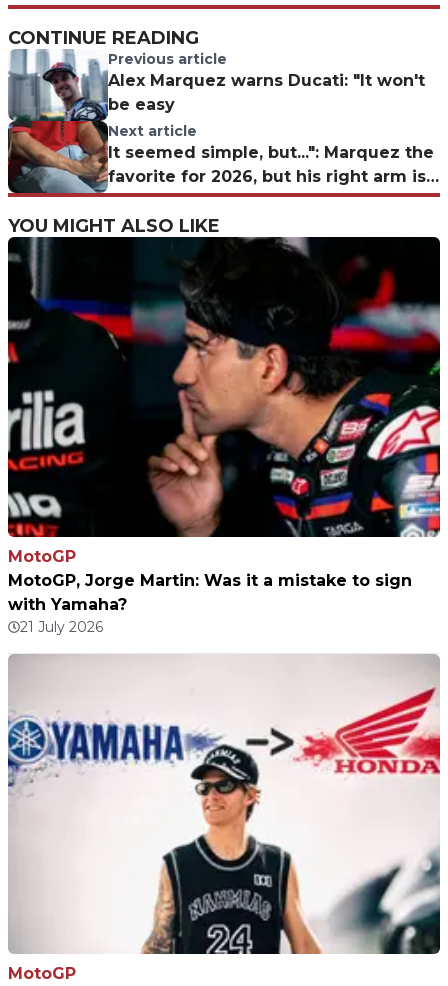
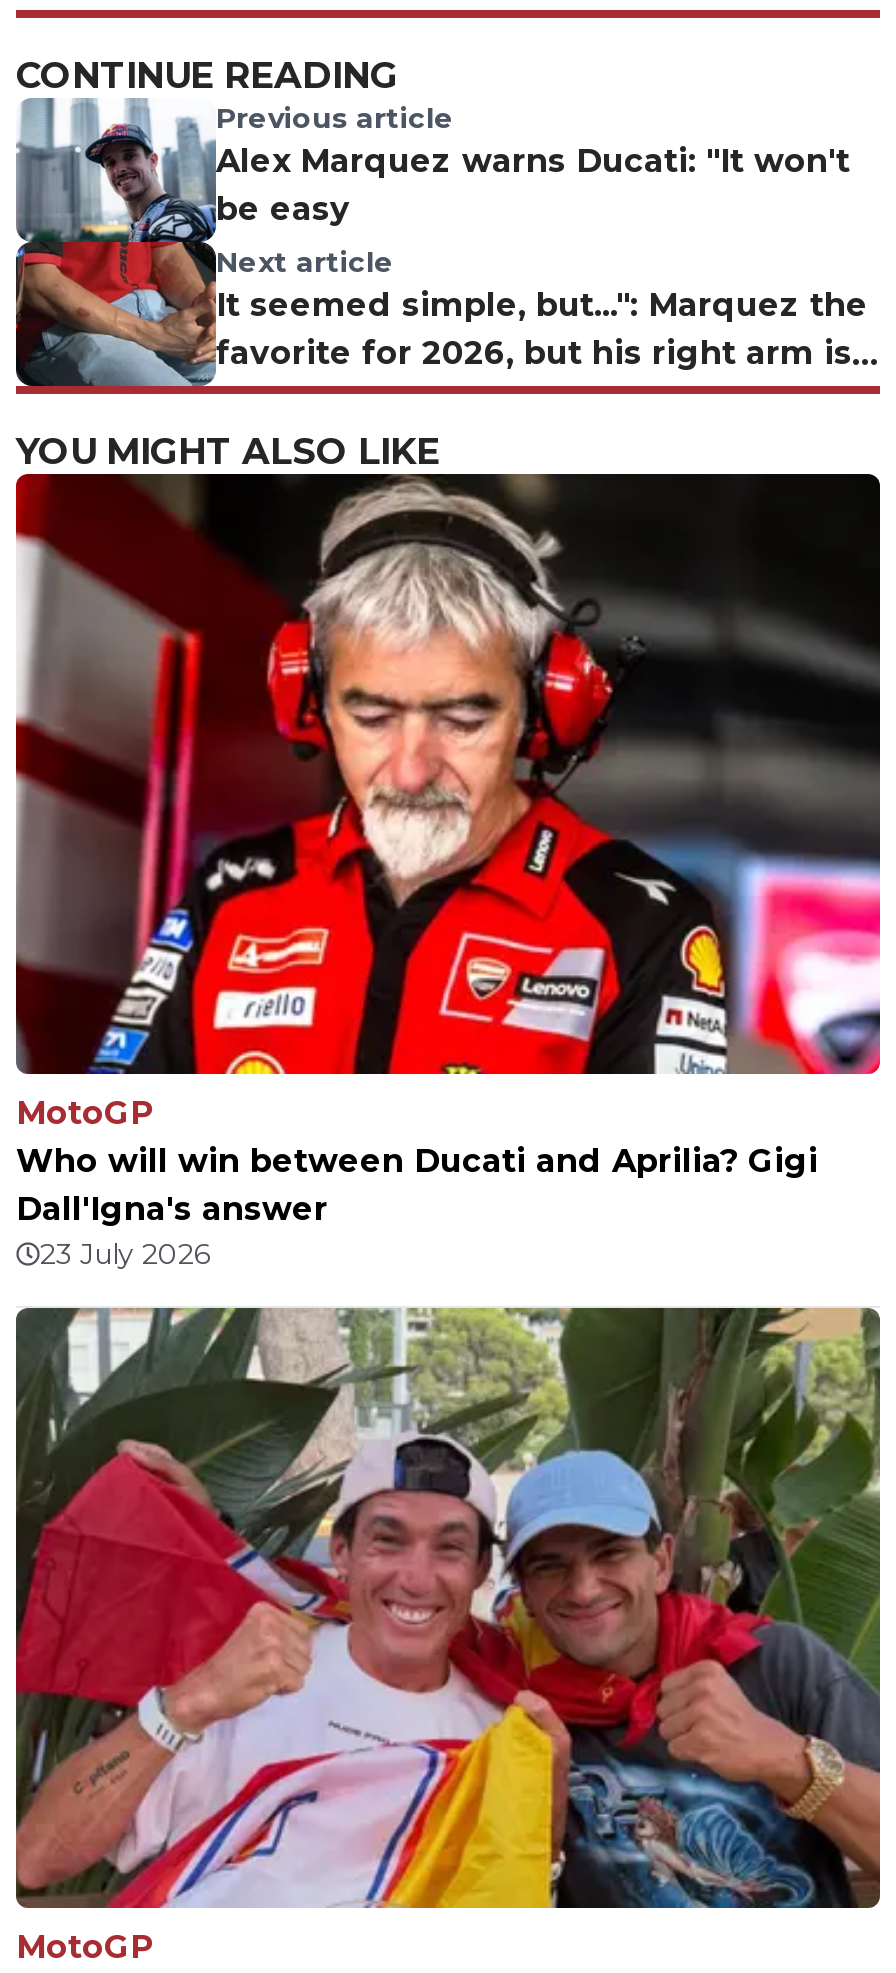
[7,236,441,636] [image] | MotoGP, Jorge Martin: Was it a mistake to sign | with Yamaha? | 21 July 2026 -> [14,473,882,1272] [image] | Who will win between Ducati and Aprilia? Gigi | Dall'Igna's answer | 23 July 2026
[7,654,441,955] [image] -> [14,1307,882,1911] [image]

